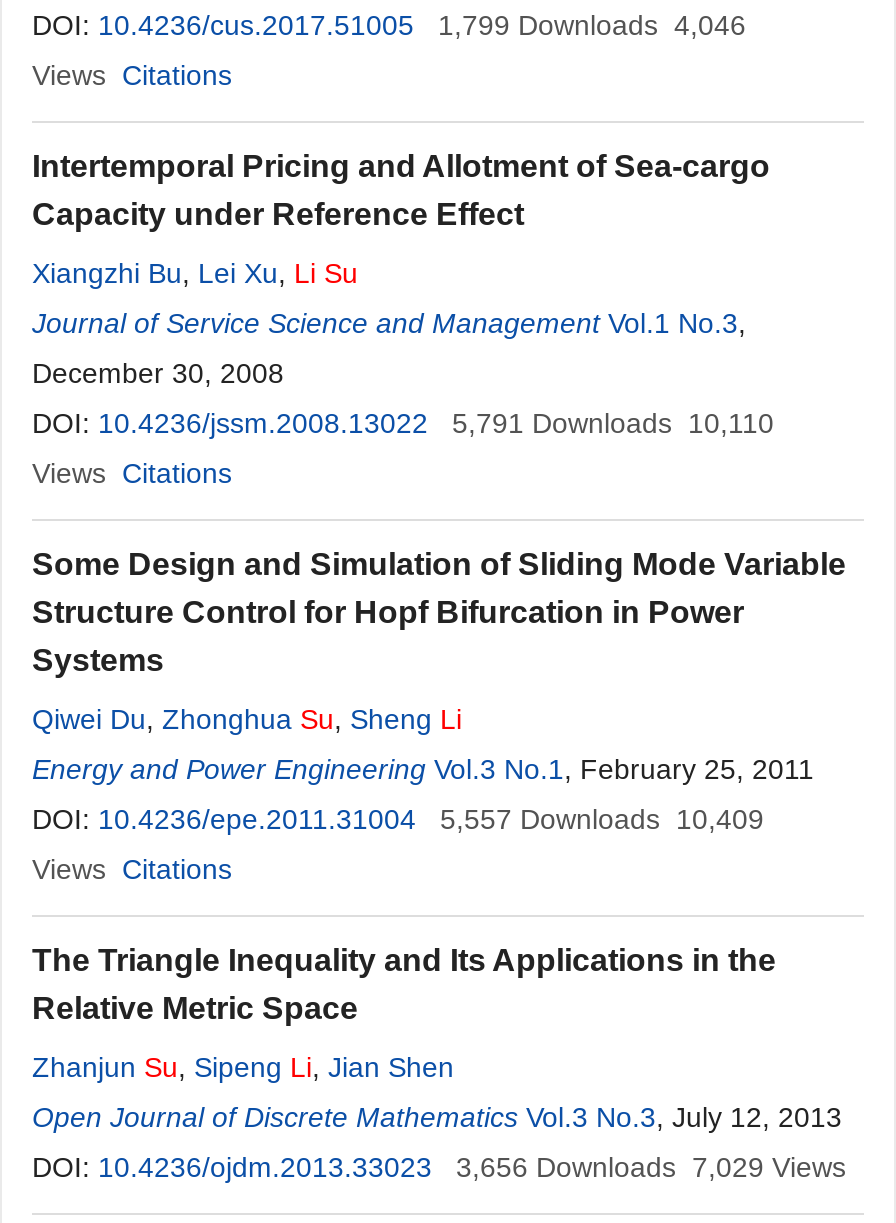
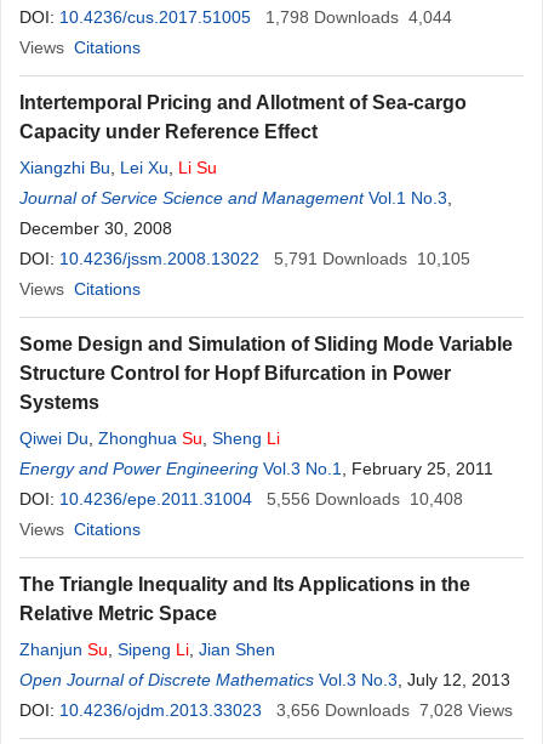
[32,9,746,41] DOI: 10.4236/cus.2017.51005 1,799 Downloads 4,046 -> [19,7,452,27] DOI: 10.4236/cus.2017.51005 1,798 Downloads 4,044
[32,407,774,439] DOI: 10.4236/jssm.2008.13022 5,791 Downloads 10,110 -> [19,249,470,268] DOI: 10.4236/jssm.2008.13022 5,791 Downloads 10,105
[32,803,764,835] DOI: 10.4236/epe.2011.31004 5,557 Downloads 10,409 -> [19,489,463,509] DOI: 10.4236/epe.2011.31004 5,556 Downloads 10,408
[456,1151,846,1183] 3,656 Downloads 7,029 Views -> [276,700,513,720] 3,656 Downloads 7,028 Views

